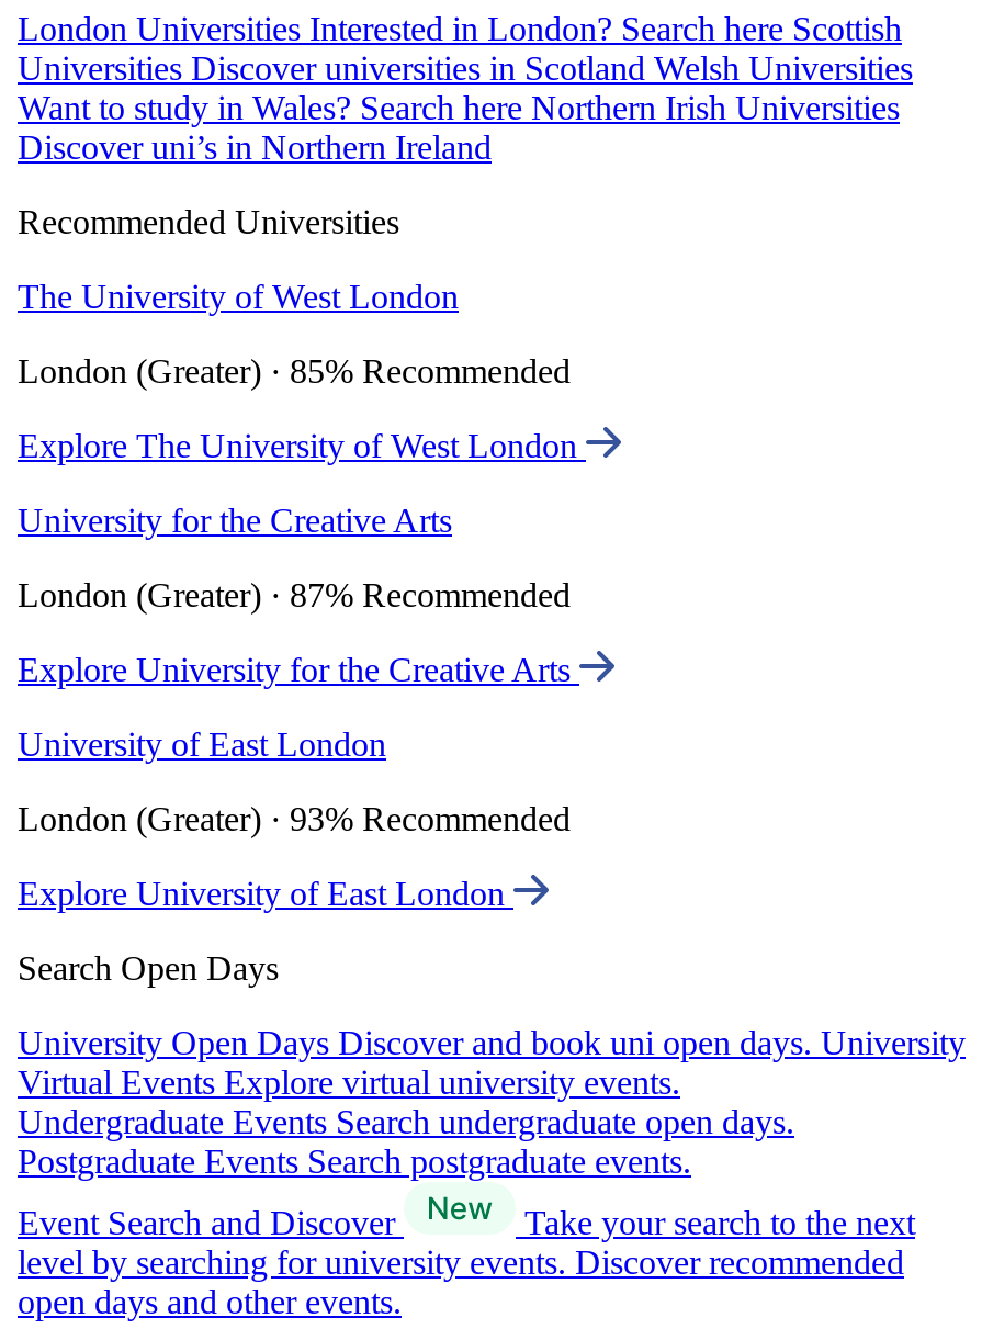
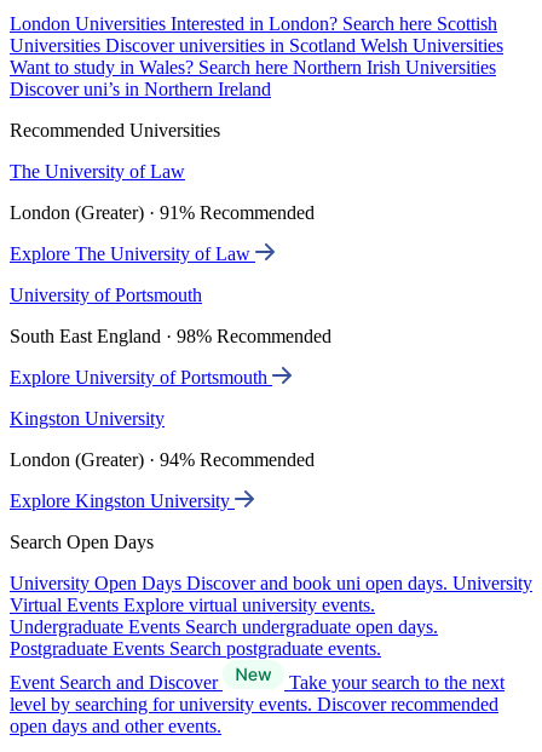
[18,278,459,315] The University of West London -> [10,161,185,182] The University of Law
[18,353,571,390] London (Greater) · 85% Recommended -> [10,202,315,223] London (Greater) · 91% Recommended
[18,427,586,464] Explore The University of West London -> [10,244,255,264] Explore The University of Law
[18,502,452,539] University for the Creative Arts -> [10,285,202,305] University of Portsmouth
[18,576,571,614] London (Greater) · 87% Recommended -> [10,326,331,346] South East England · 98% Recommended
[18,651,579,688] Explore University for the Creative Arts -> [10,367,272,388] Explore University of Portsmouth
[18,726,386,763] University of East London -> [10,408,165,429] Kingston University
[18,800,571,838] London (Greater) · 93% Recommended -> [10,449,315,470] London (Greater) · 94% Recommended
[18,875,513,912] Explore University of East London -> [10,491,235,511] Explore Kingston University

